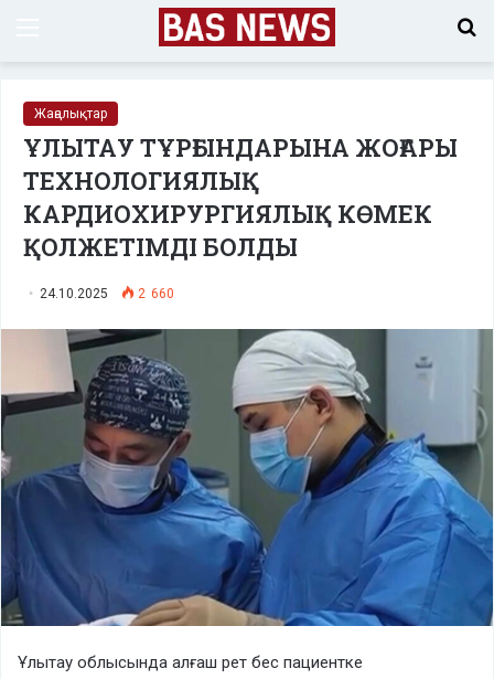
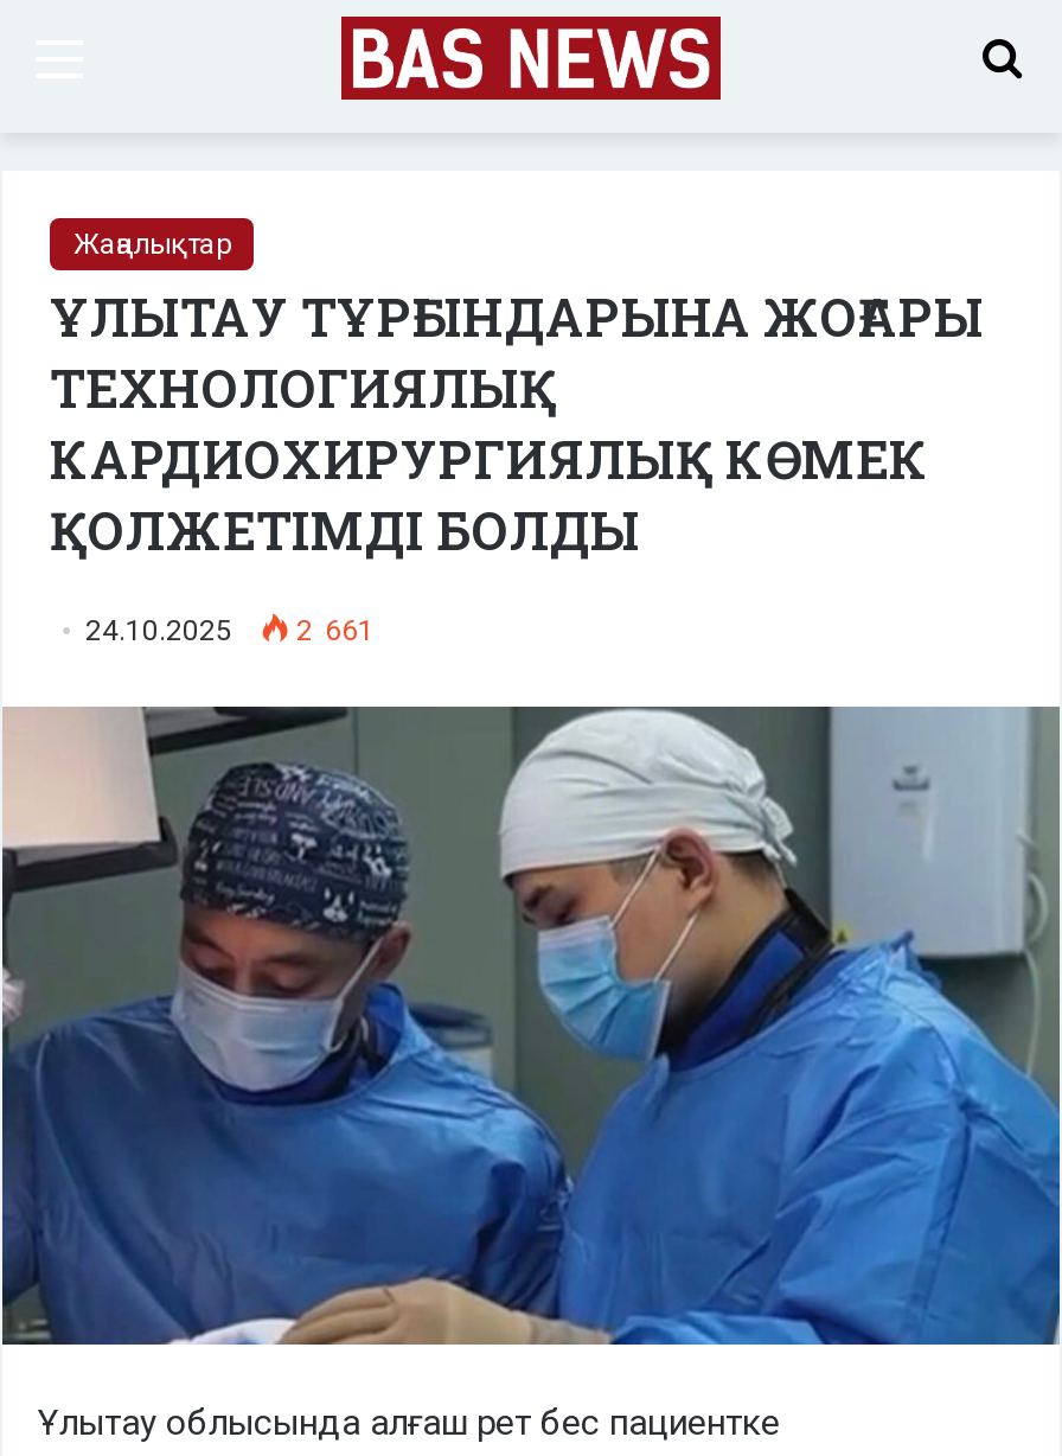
[40,286,174,301] 24.10.2025 2 660 -> [85,614,375,647] 24.10.2025 2 661

